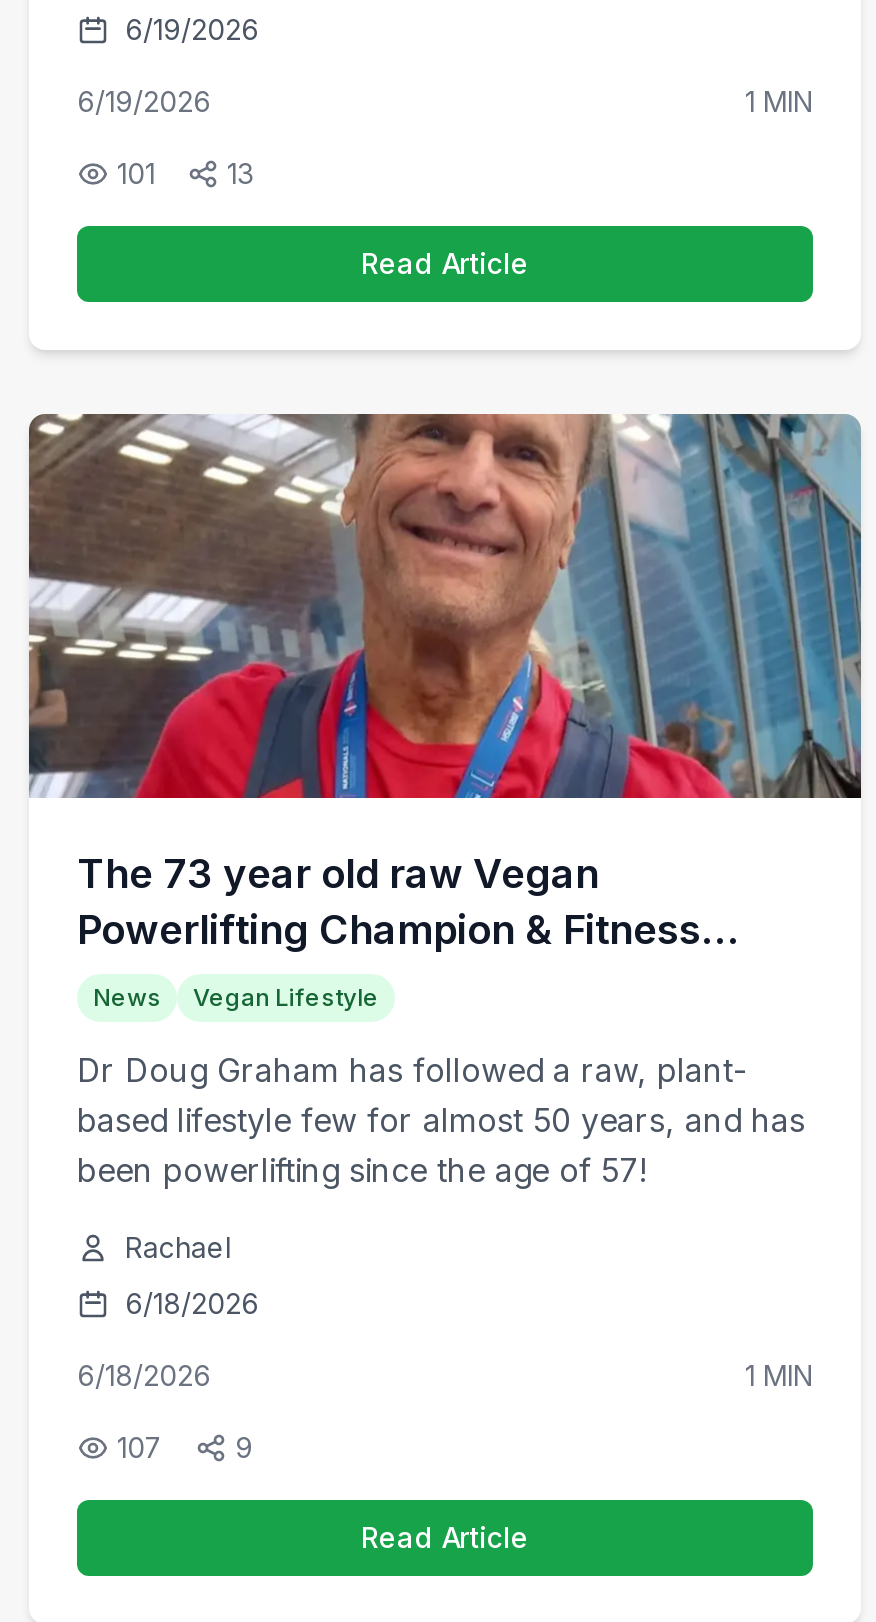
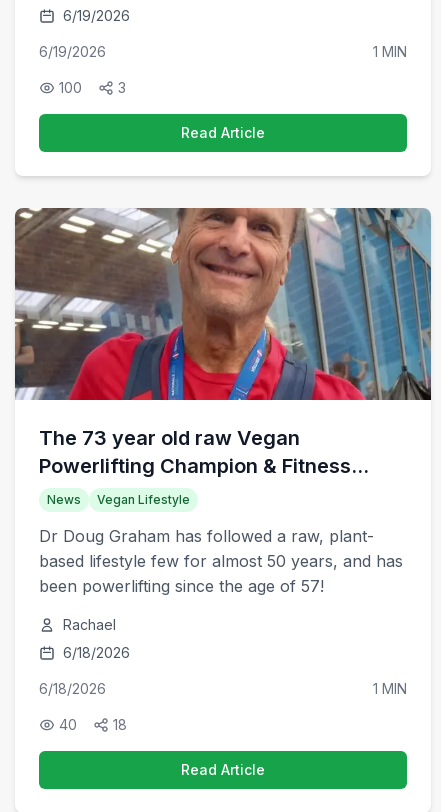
[117,156,155,190] 101 -> [59,79,82,96] 100
[227,156,253,190] 13 -> [118,79,126,96] 3
[117,1430,163,1464] 107 -> [59,716,77,733] 40
[235,1430,253,1464] 9 -> [113,716,127,733] 18

